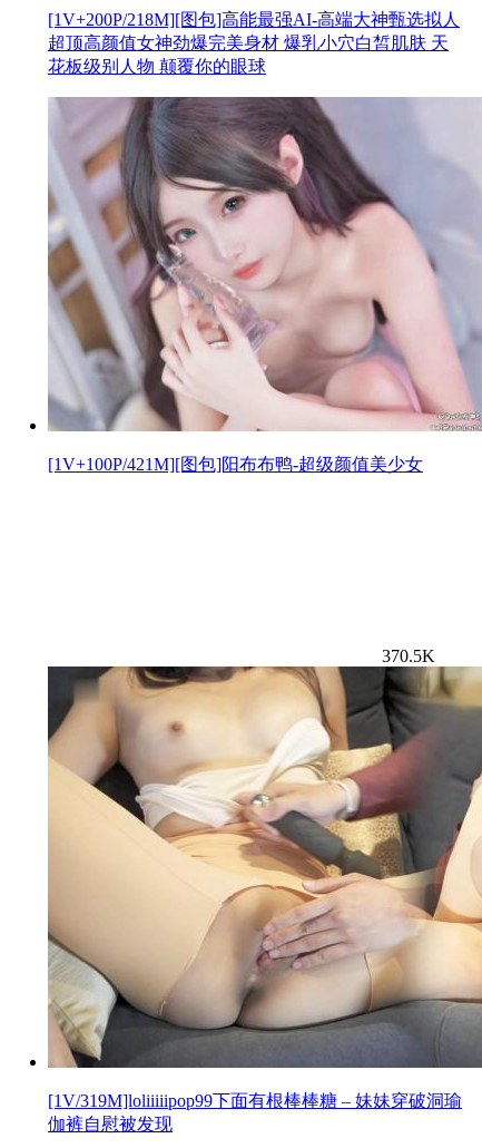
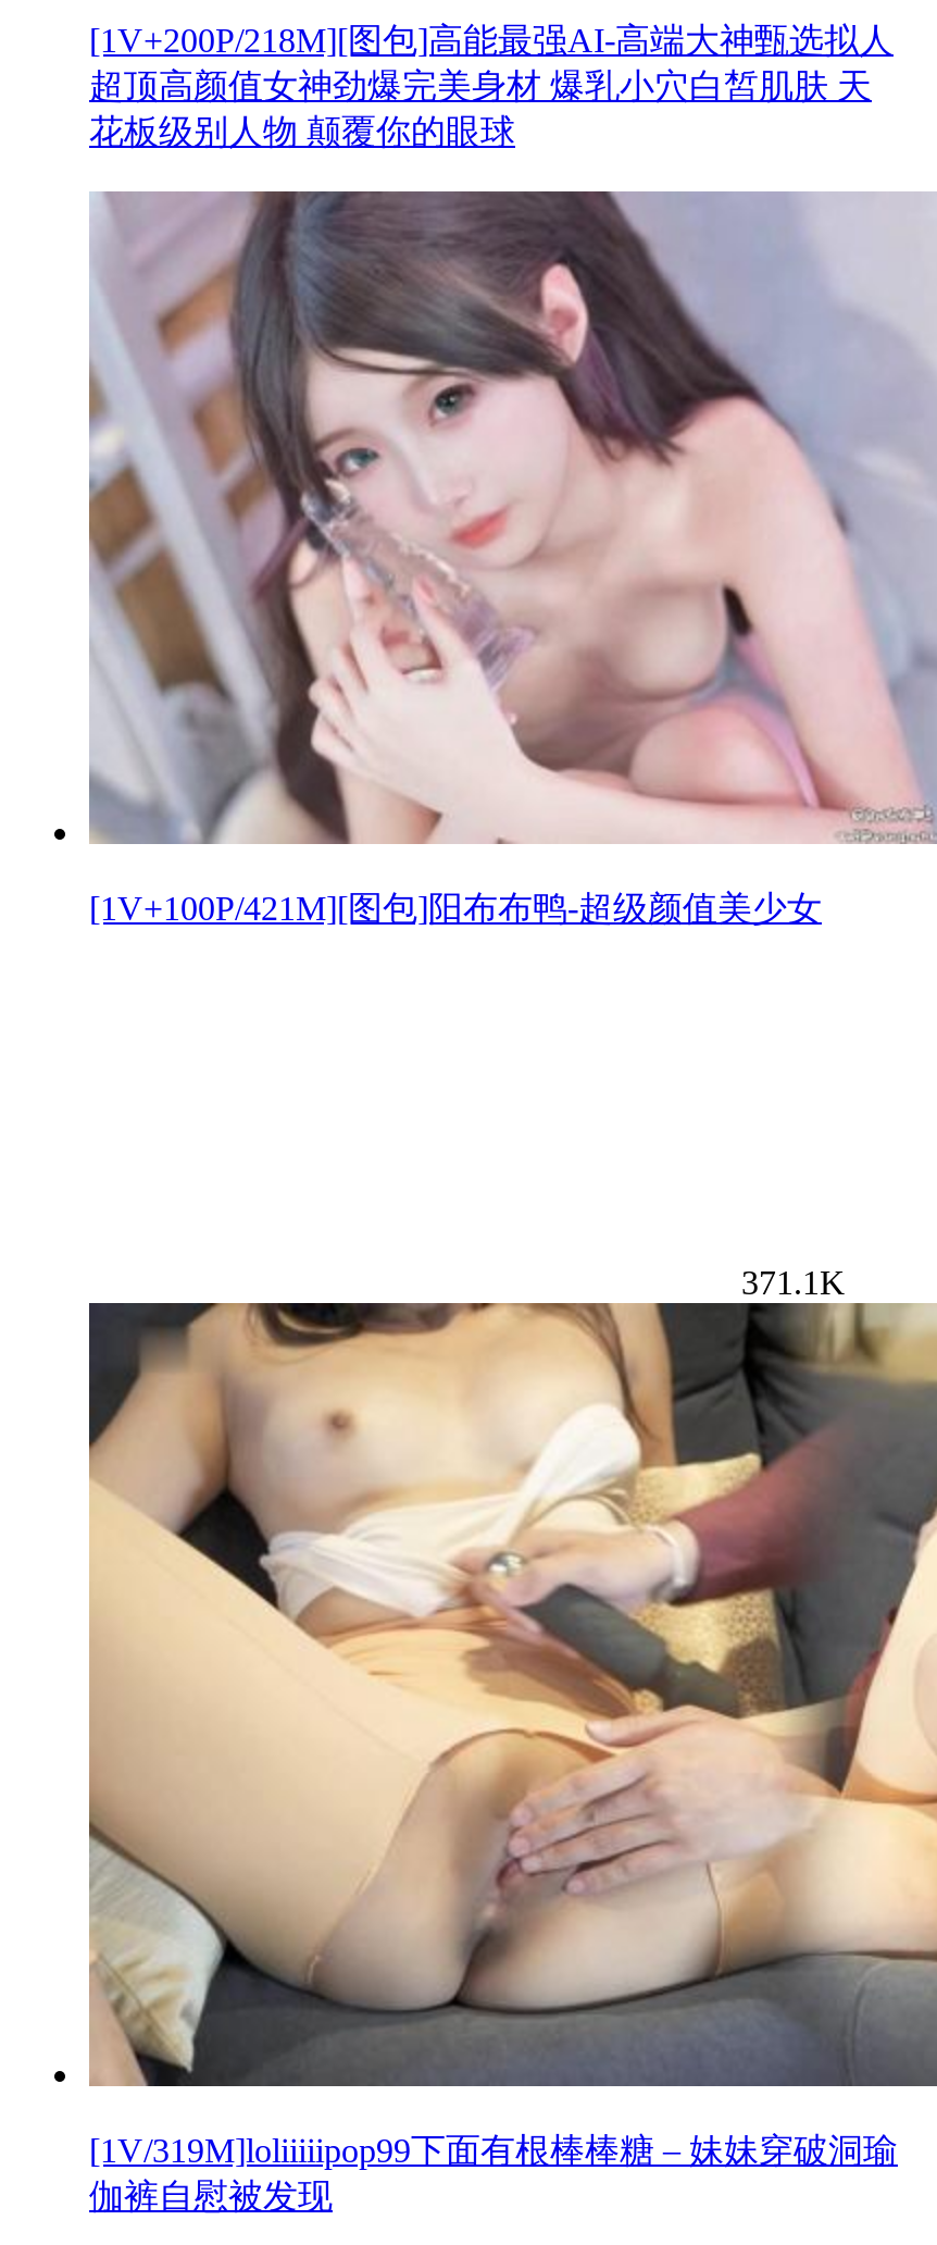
[382,646,435,665] 370.5K -> [741,1263,846,1300] 371.1K

